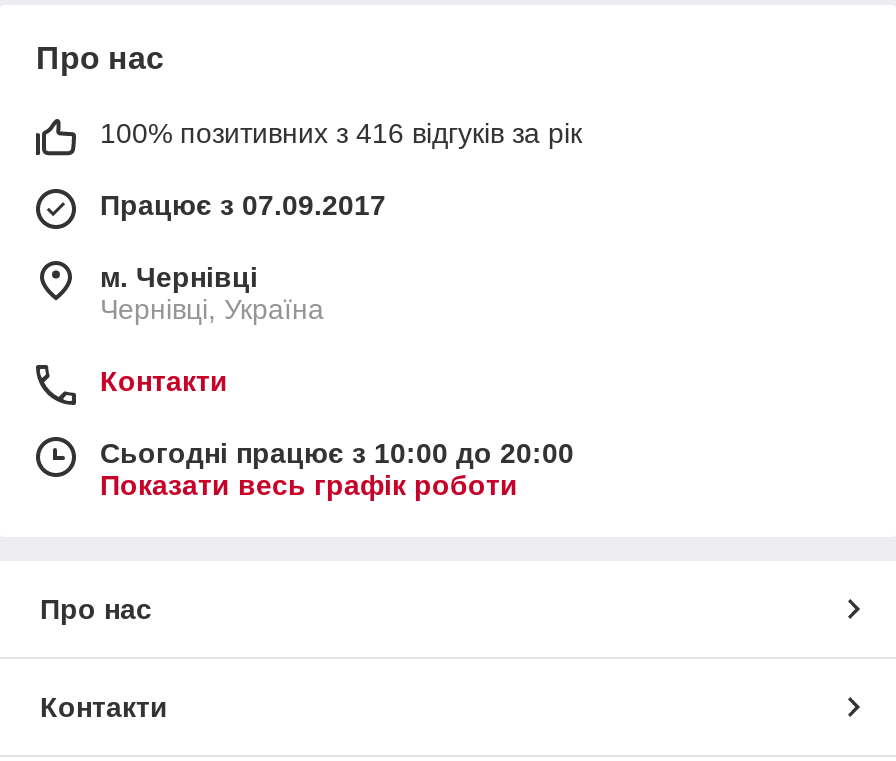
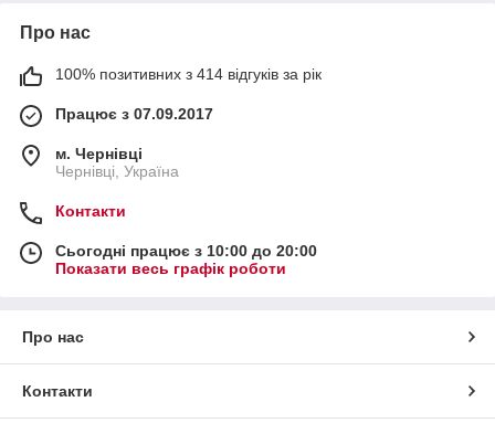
[100,117,582,149] 100% позитивних з 416 відгуків за рік -> [55,65,322,83] 100% позитивних з 414 відгуків за рік

